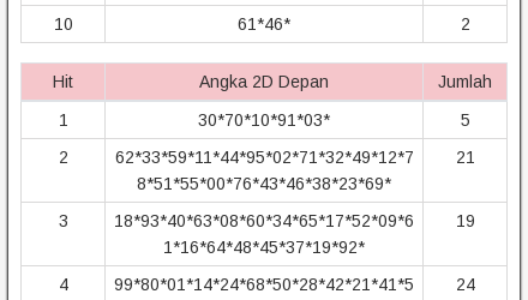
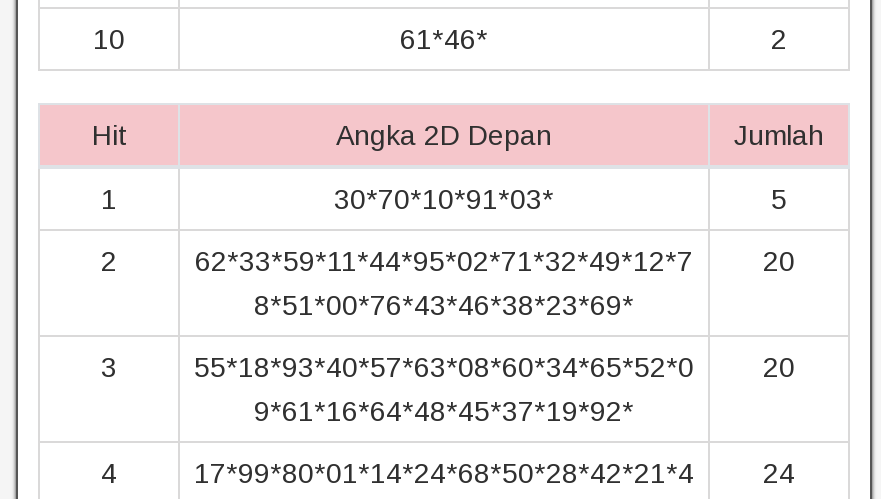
[455,148,475,167] 21 -> [763,245,795,277] 20
[137,174,391,193] 8*51*55*00*76*43*46*38*23*69* -> [254,289,634,321] 8*51*00*76*43*46*38*23*69*
[114,211,414,230] 18*93*40*63*08*60*34*65*17*52*09*6 -> [194,351,694,383] 55*18*93*40*57*63*08*60*34*65*52*0
[455,211,475,230] 19 -> [763,351,795,383] 20
[163,238,365,257] 1*16*64*48*45*37*19*92* -> [254,395,634,427] 9*61*16*64*48*45*37*19*92*
[114,275,414,294] 99*80*01*14*24*68*50*28*42*21*41*5 -> [194,457,694,489] 17*99*80*01*14*24*68*50*28*42*21*4

